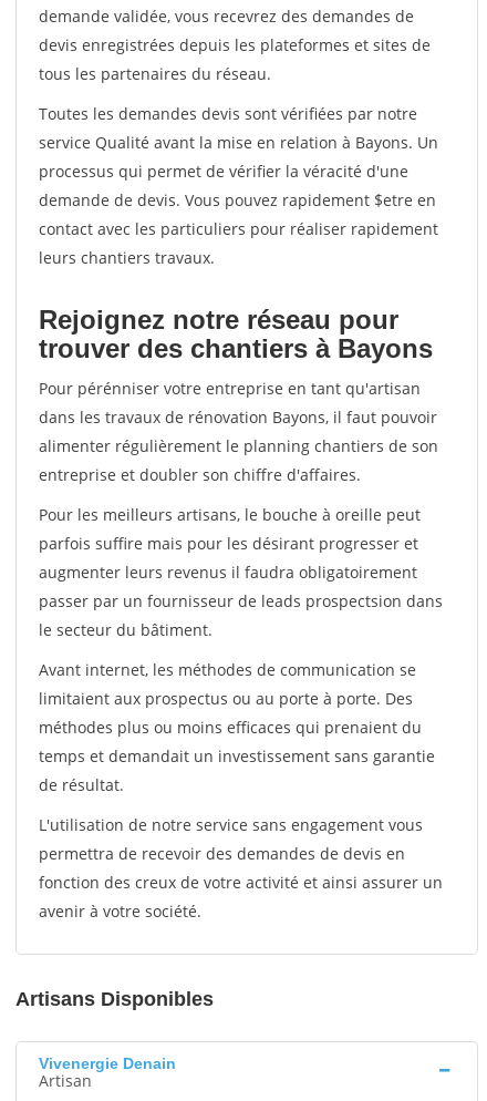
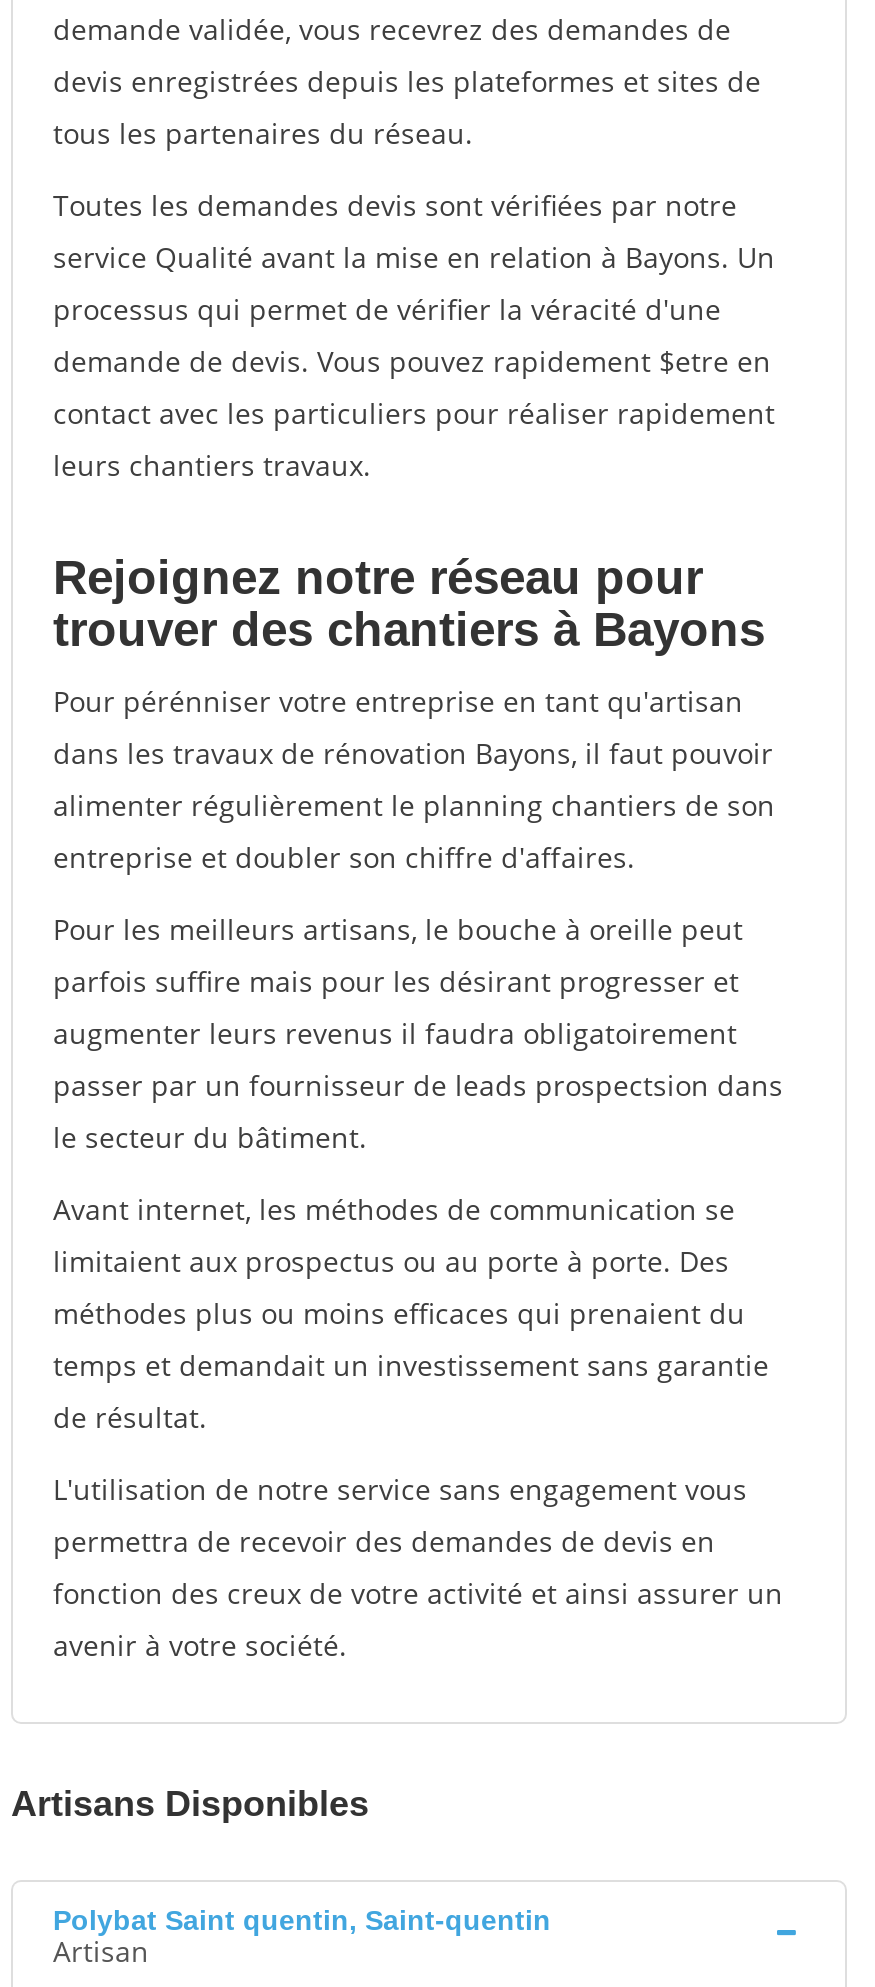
[39,1054,176,1072] Vivenergie Denain -> [53,1904,551,1936] Polybat Saint quentin, Saint-quentin

